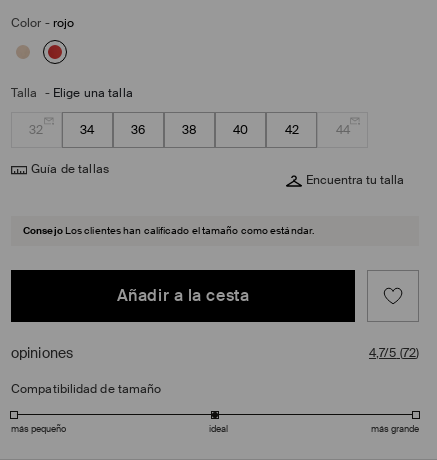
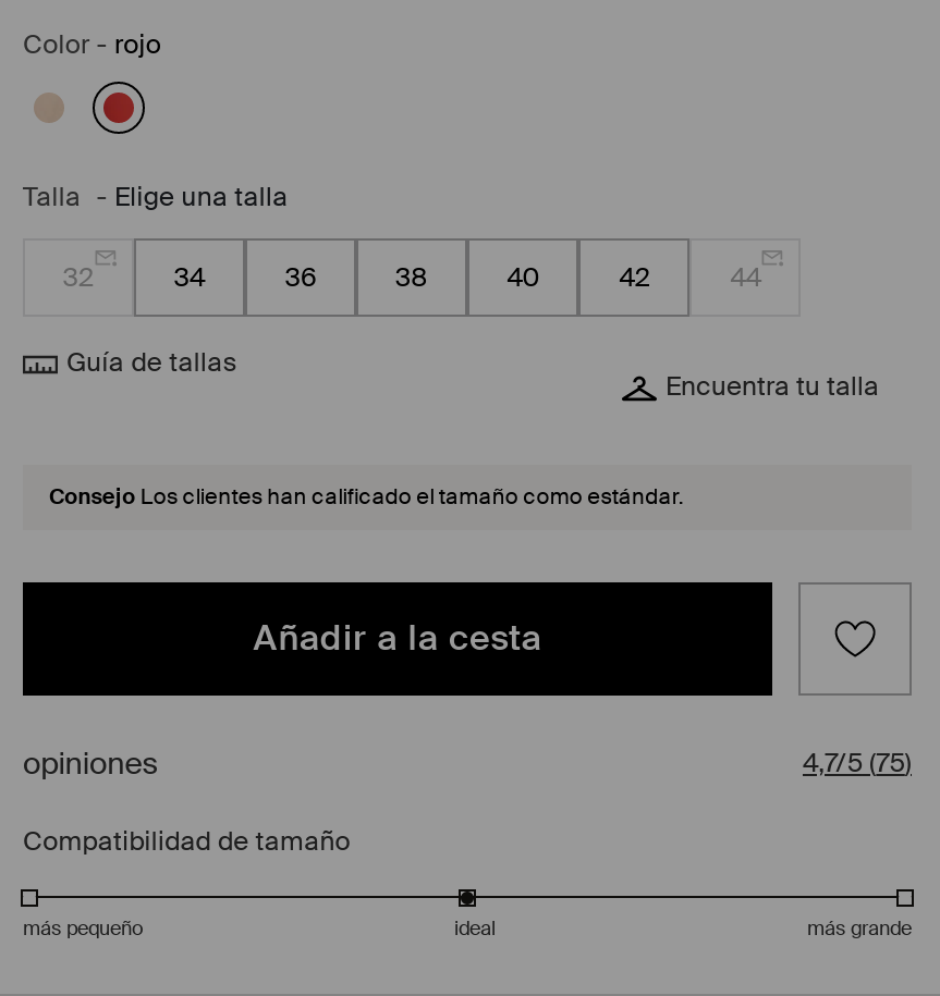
[369,345,419,361] 4,7/5 (72) -> [803,746,912,781] 4,7/5 (75)

